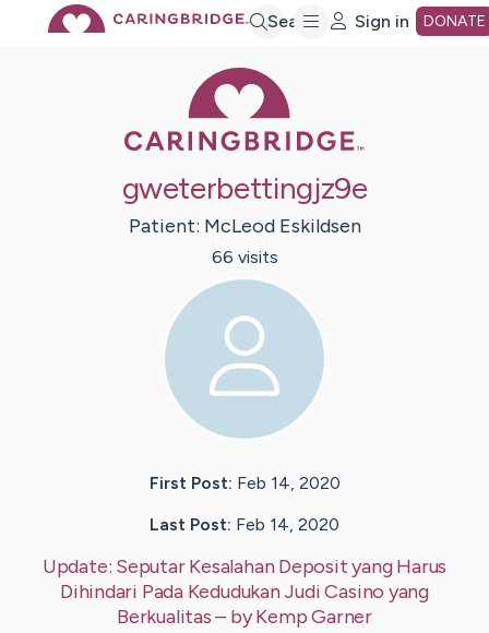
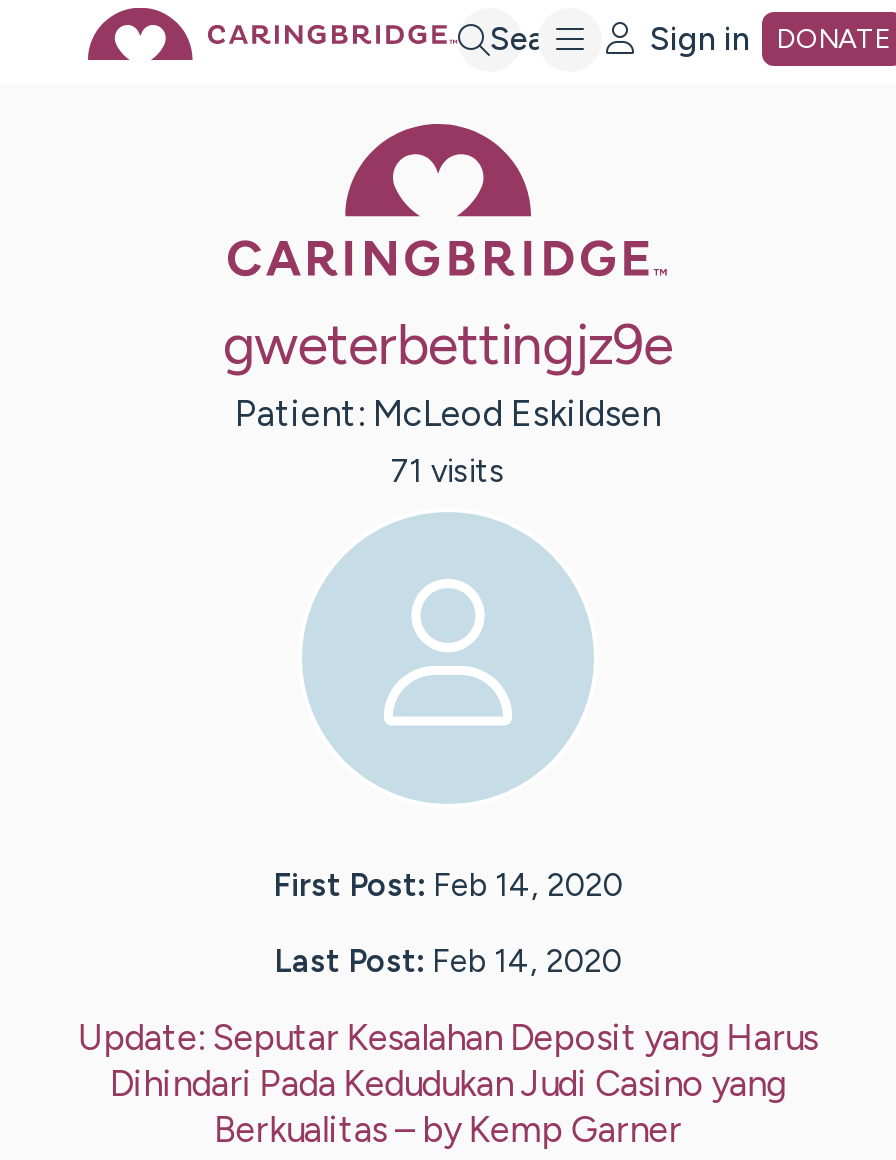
[211,247,278,268] 66 visits -> [391,453,505,491] 71 visits

